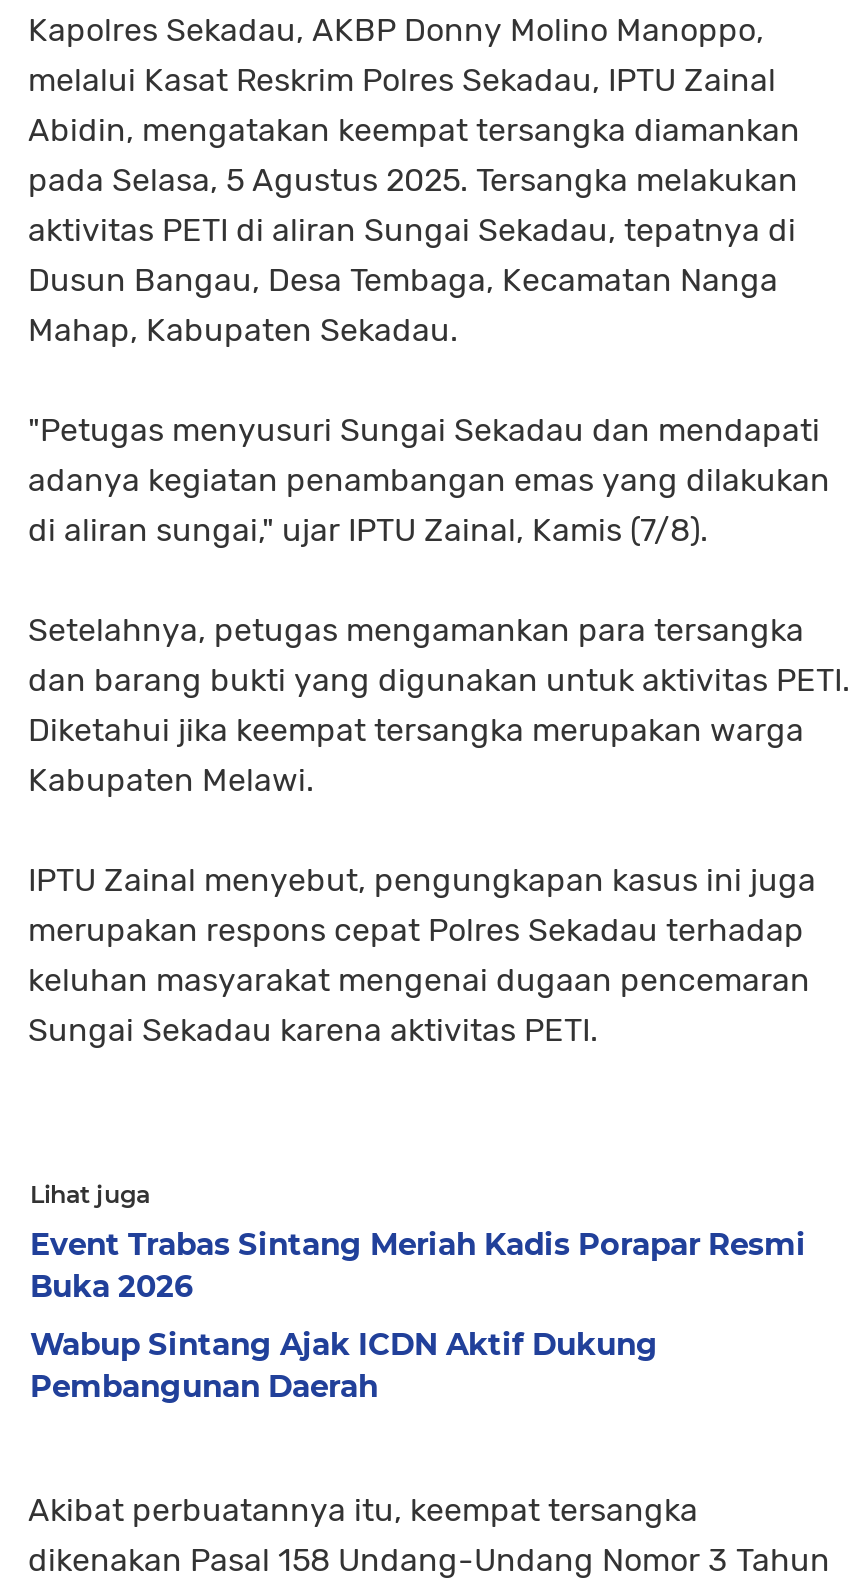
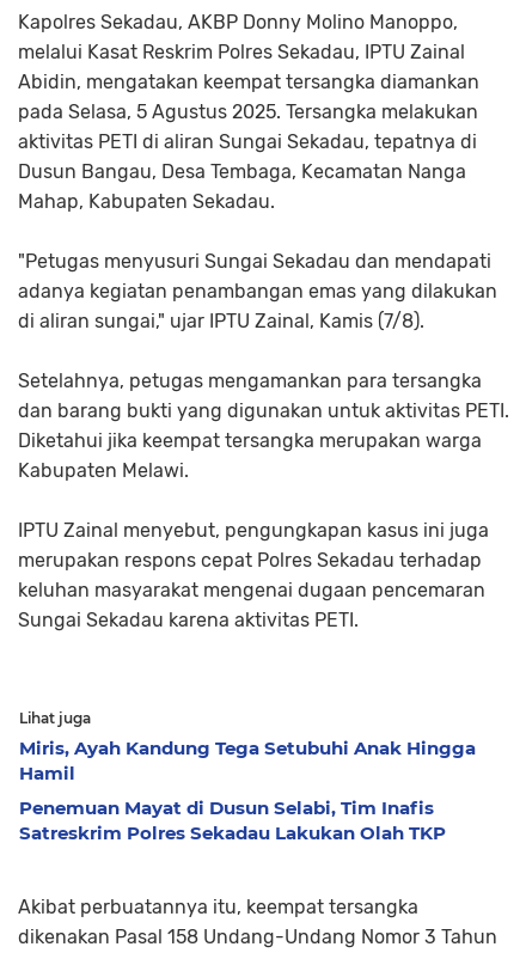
[30,1225,806,1305] Event Trabas Sintang Meriah Kadis Porapar Resmi | Buka 2026 -> [19,737,476,784] Miris, Ayah Kandung Tega Setubuhi Anak Hingga | Hamil
[30,1325,658,1405] Wabup Sintang Ajak ICDN Aktif Dukung | Pembangunan Daerah -> [19,796,446,844] Penemuan Mayat di Dusun Selabi, Tim Inafis | Satreskrim Polres Sekadau Lakukan Olah TKP

